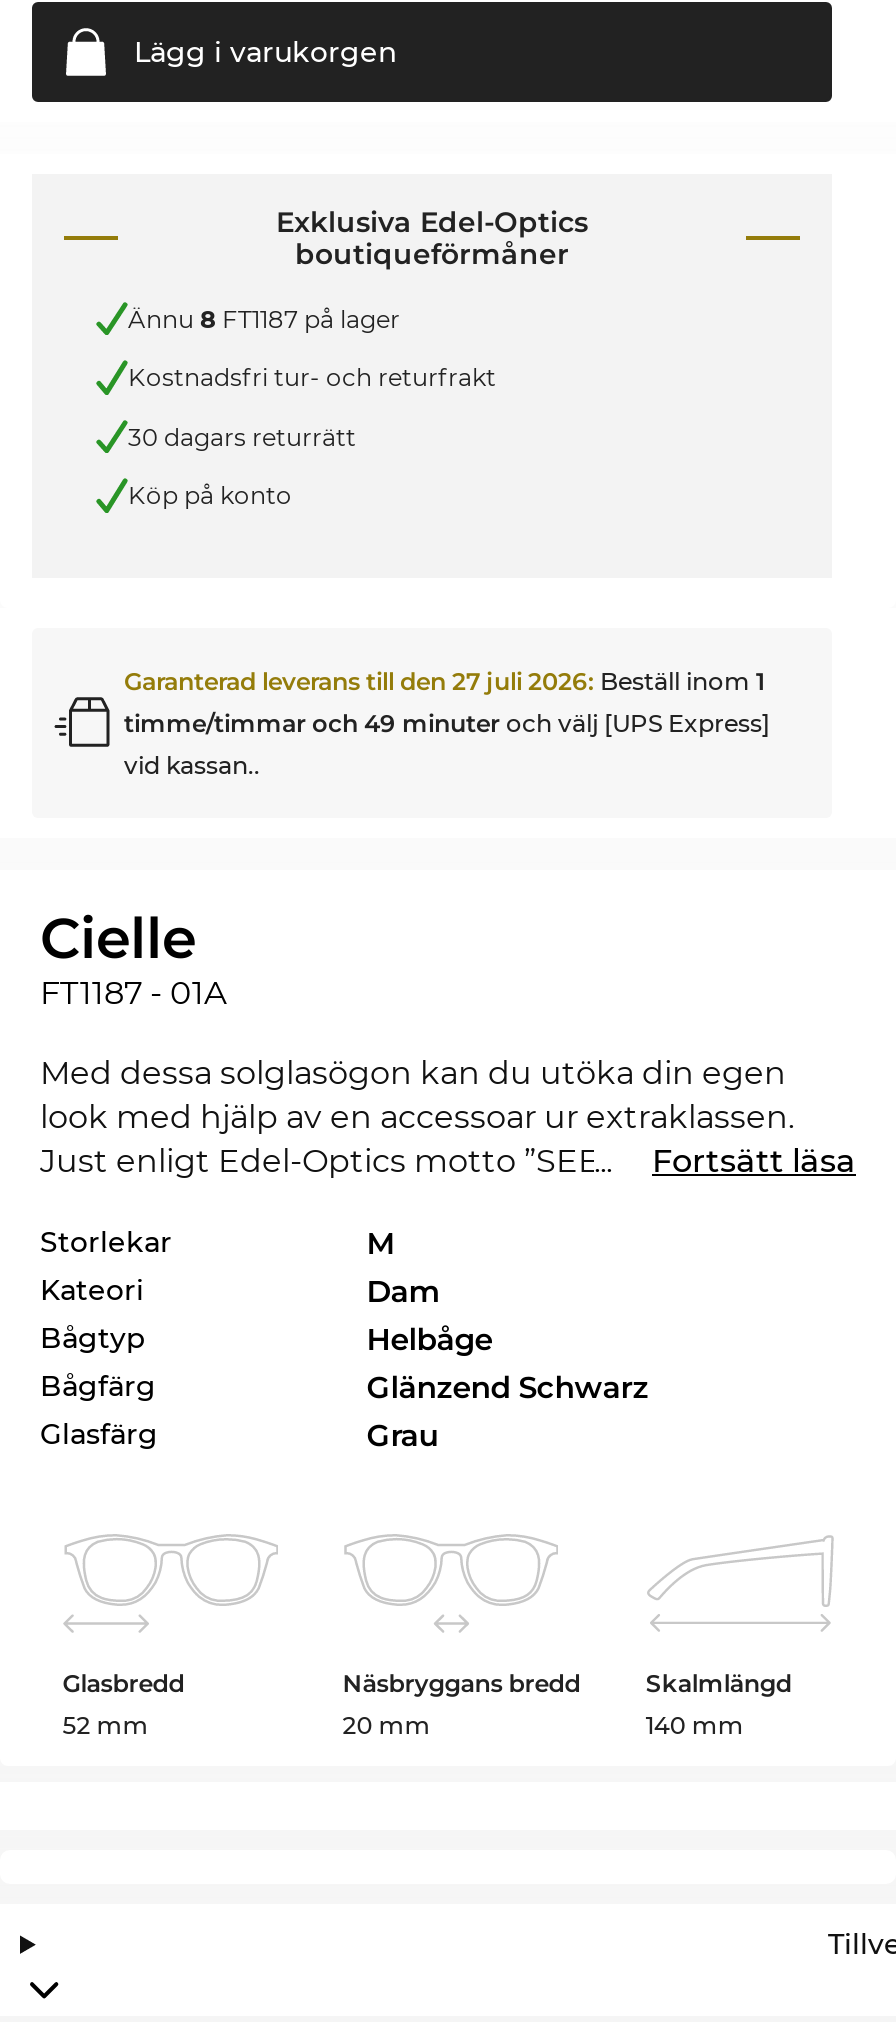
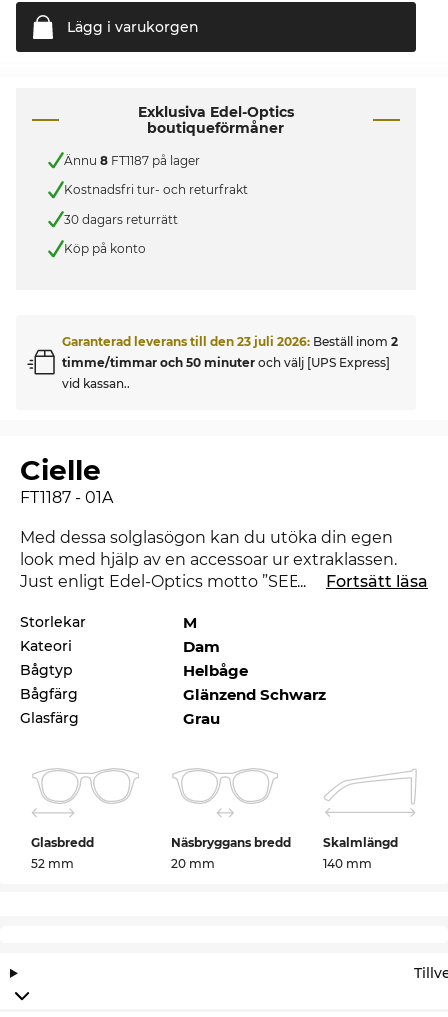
[124,666,766,696] Garanterad leverans till den 27 juli 2026: Beställ inom 1 -> [62,334,398,349] Garanterad leverans till den 23 juli 2026: Beställ inom 2
[124,708,770,738] timme/timmar och 49 minuter och välj [UPS Express] -> [62,355,390,370] timme/timmar och 50 minuter och välj [UPS Express]

